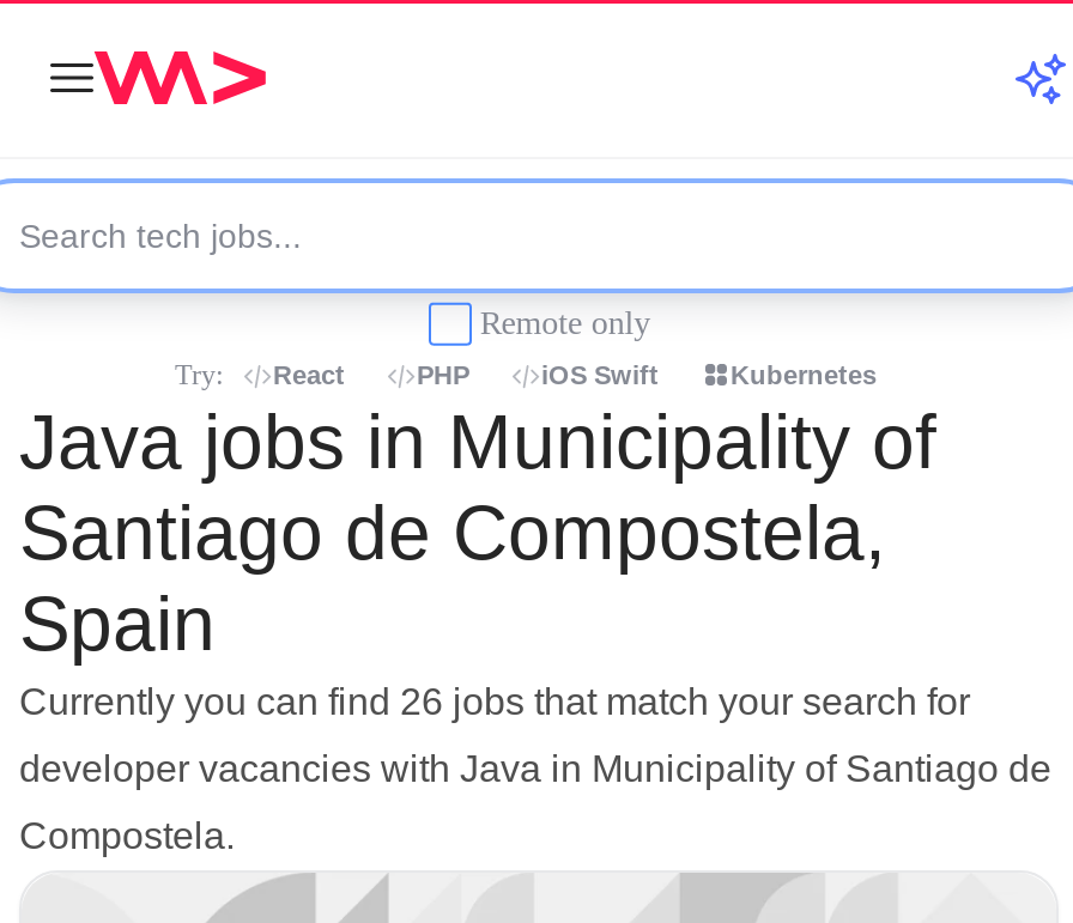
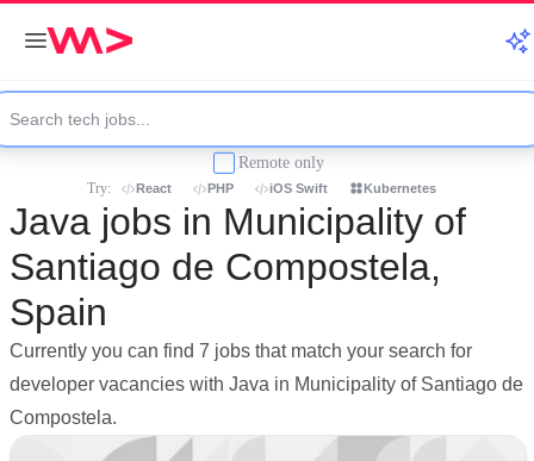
[19,681,970,722] Currently you can find 26 jobs that match your search for -> [10,341,472,361] Currently you can find 7 jobs that match your search for

